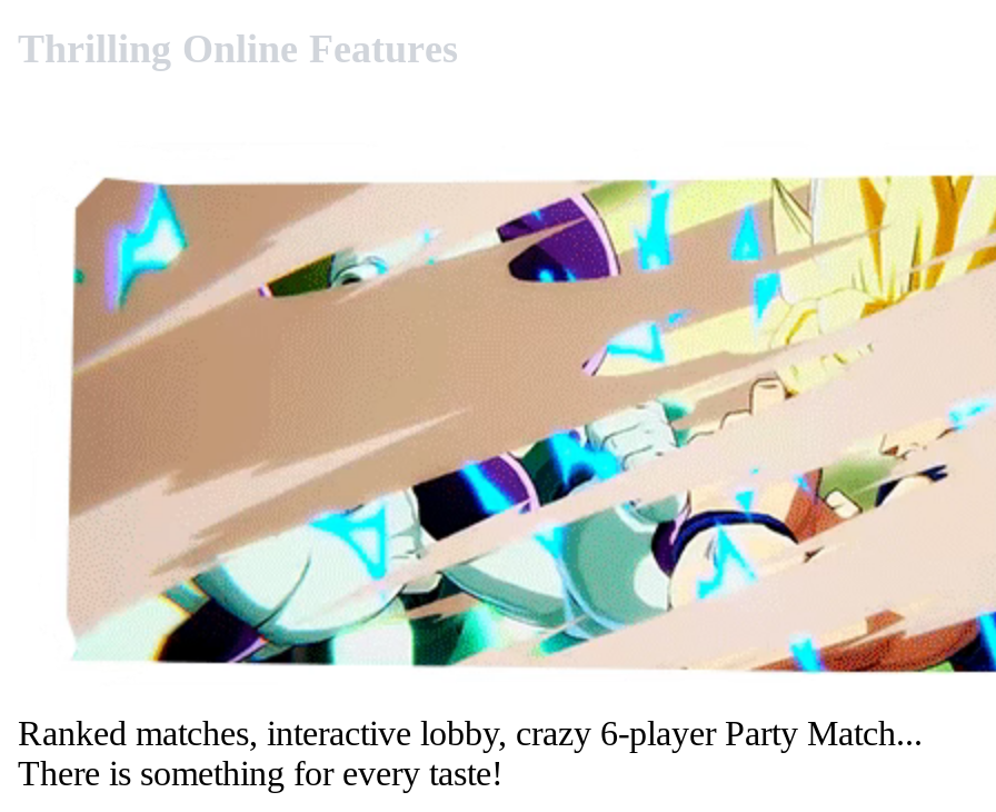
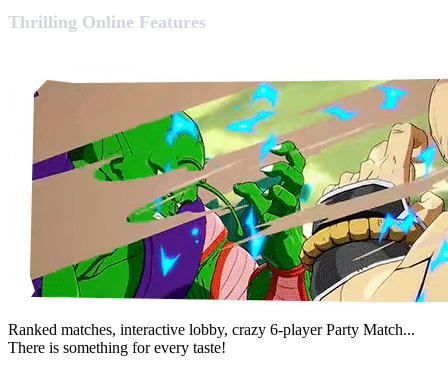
[69,174,989,676] [image] -> [30,79,445,303] [image]

